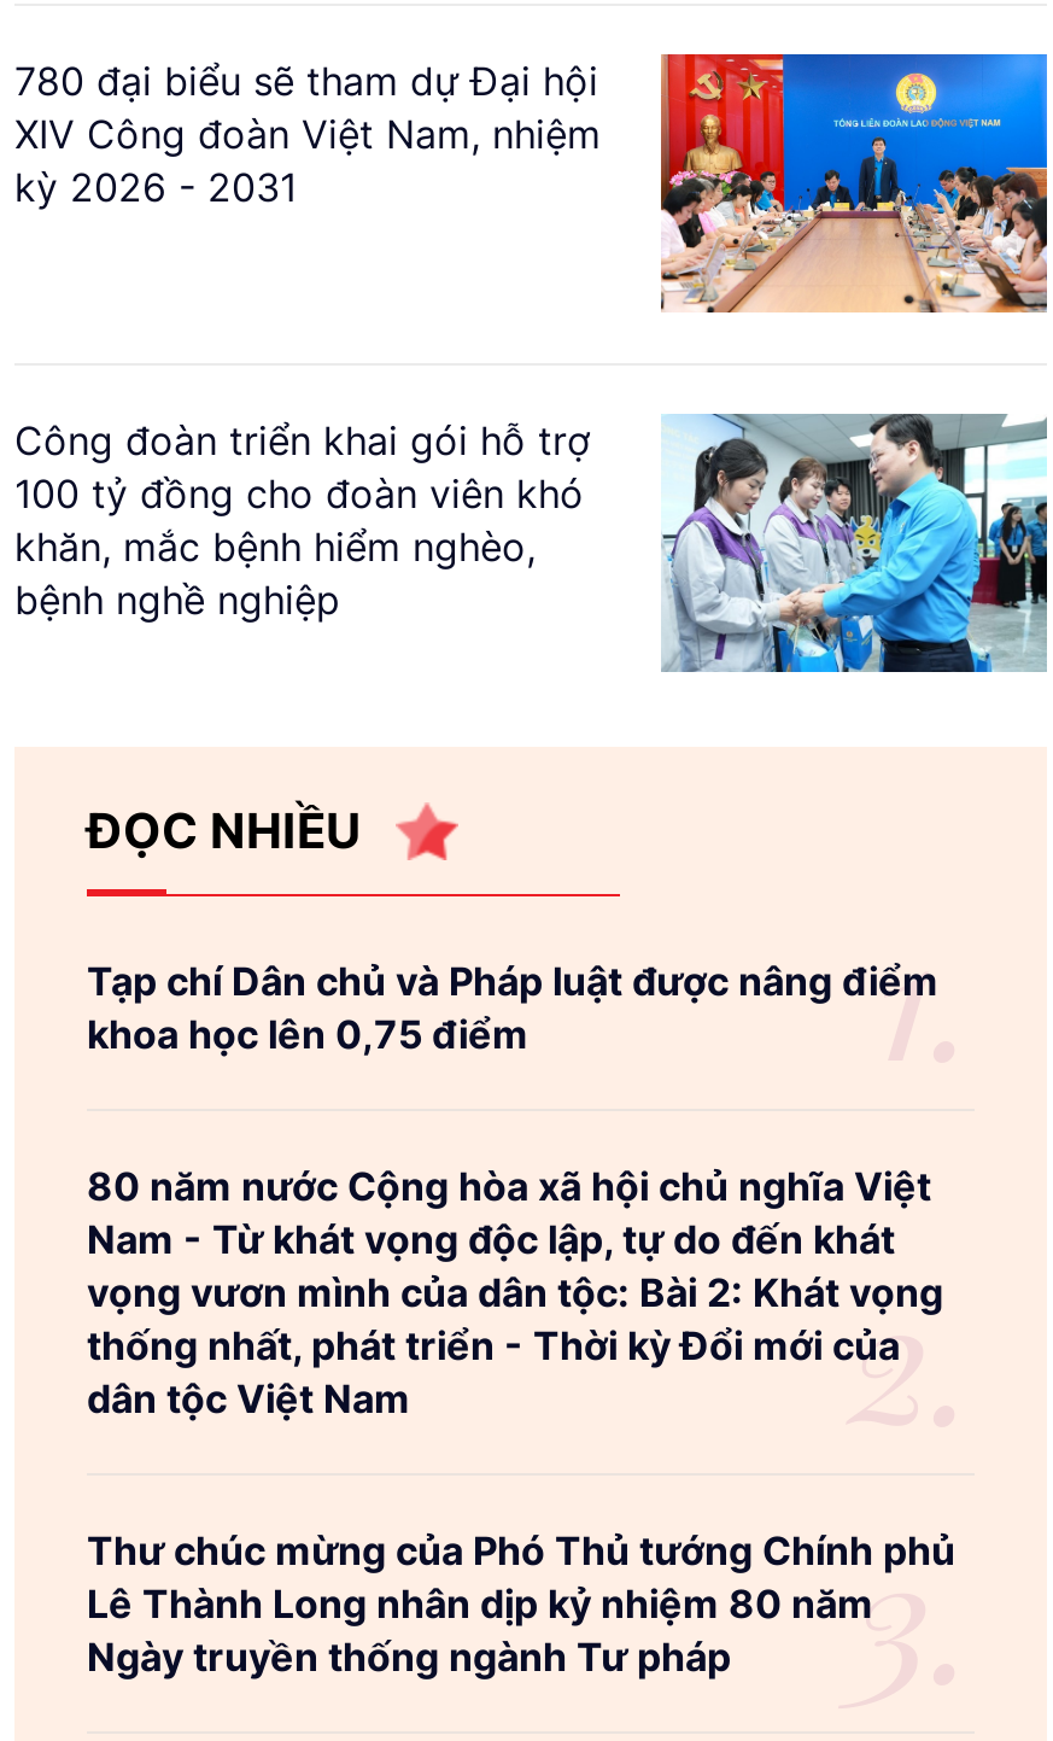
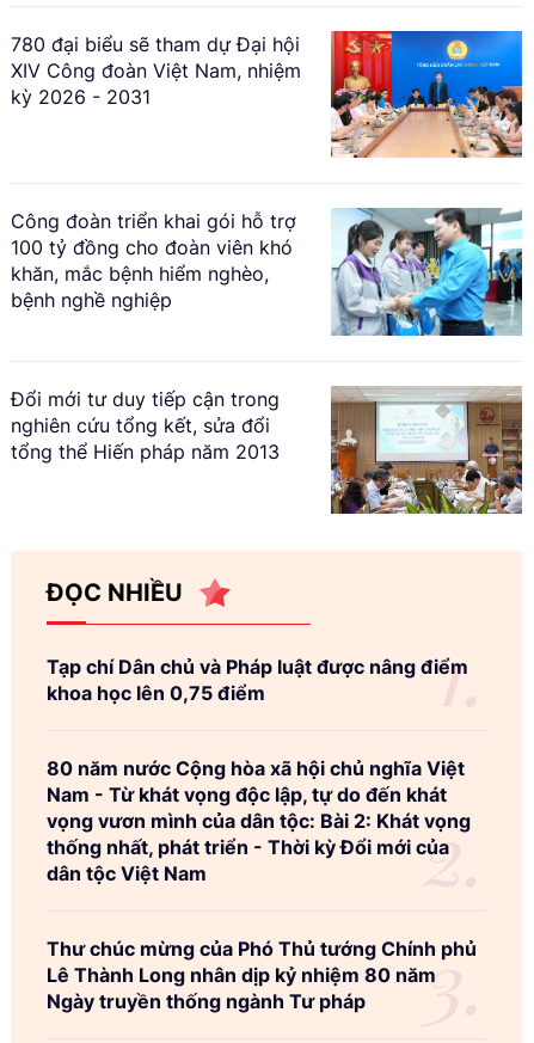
none -> [11,387,280,464] Đổi mới tư duy tiếp cận trong | nghiên cứu tổng kết, sửa đổi | tổng thể Hiến pháp năm 2013
none -> [330,386,523,515] [image]

